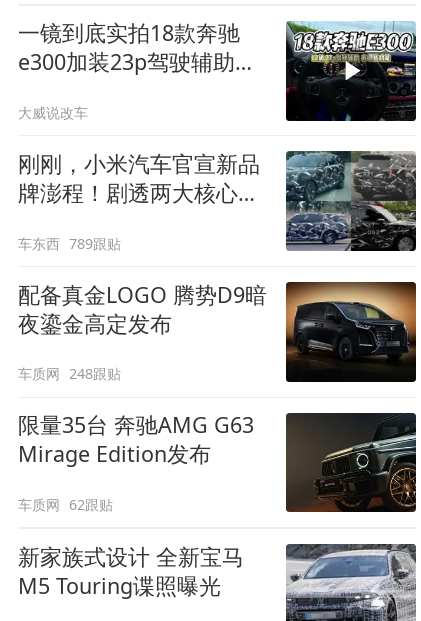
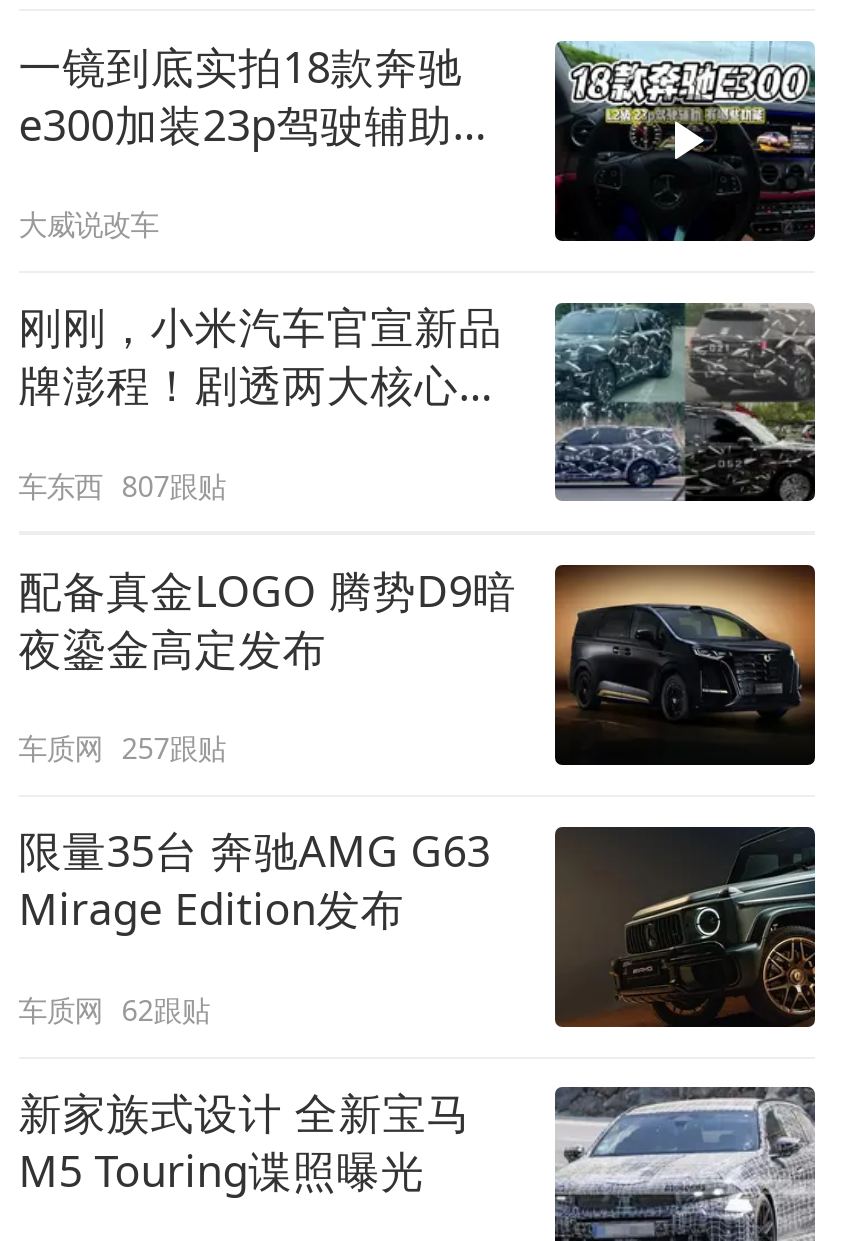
[18,233,121,252] 车东西 789跟贴 -> [18,466,226,504] 车东西 807跟贴
[18,364,121,383] 车质网 248跟贴 -> [18,729,226,767] 车质网 257跟贴

